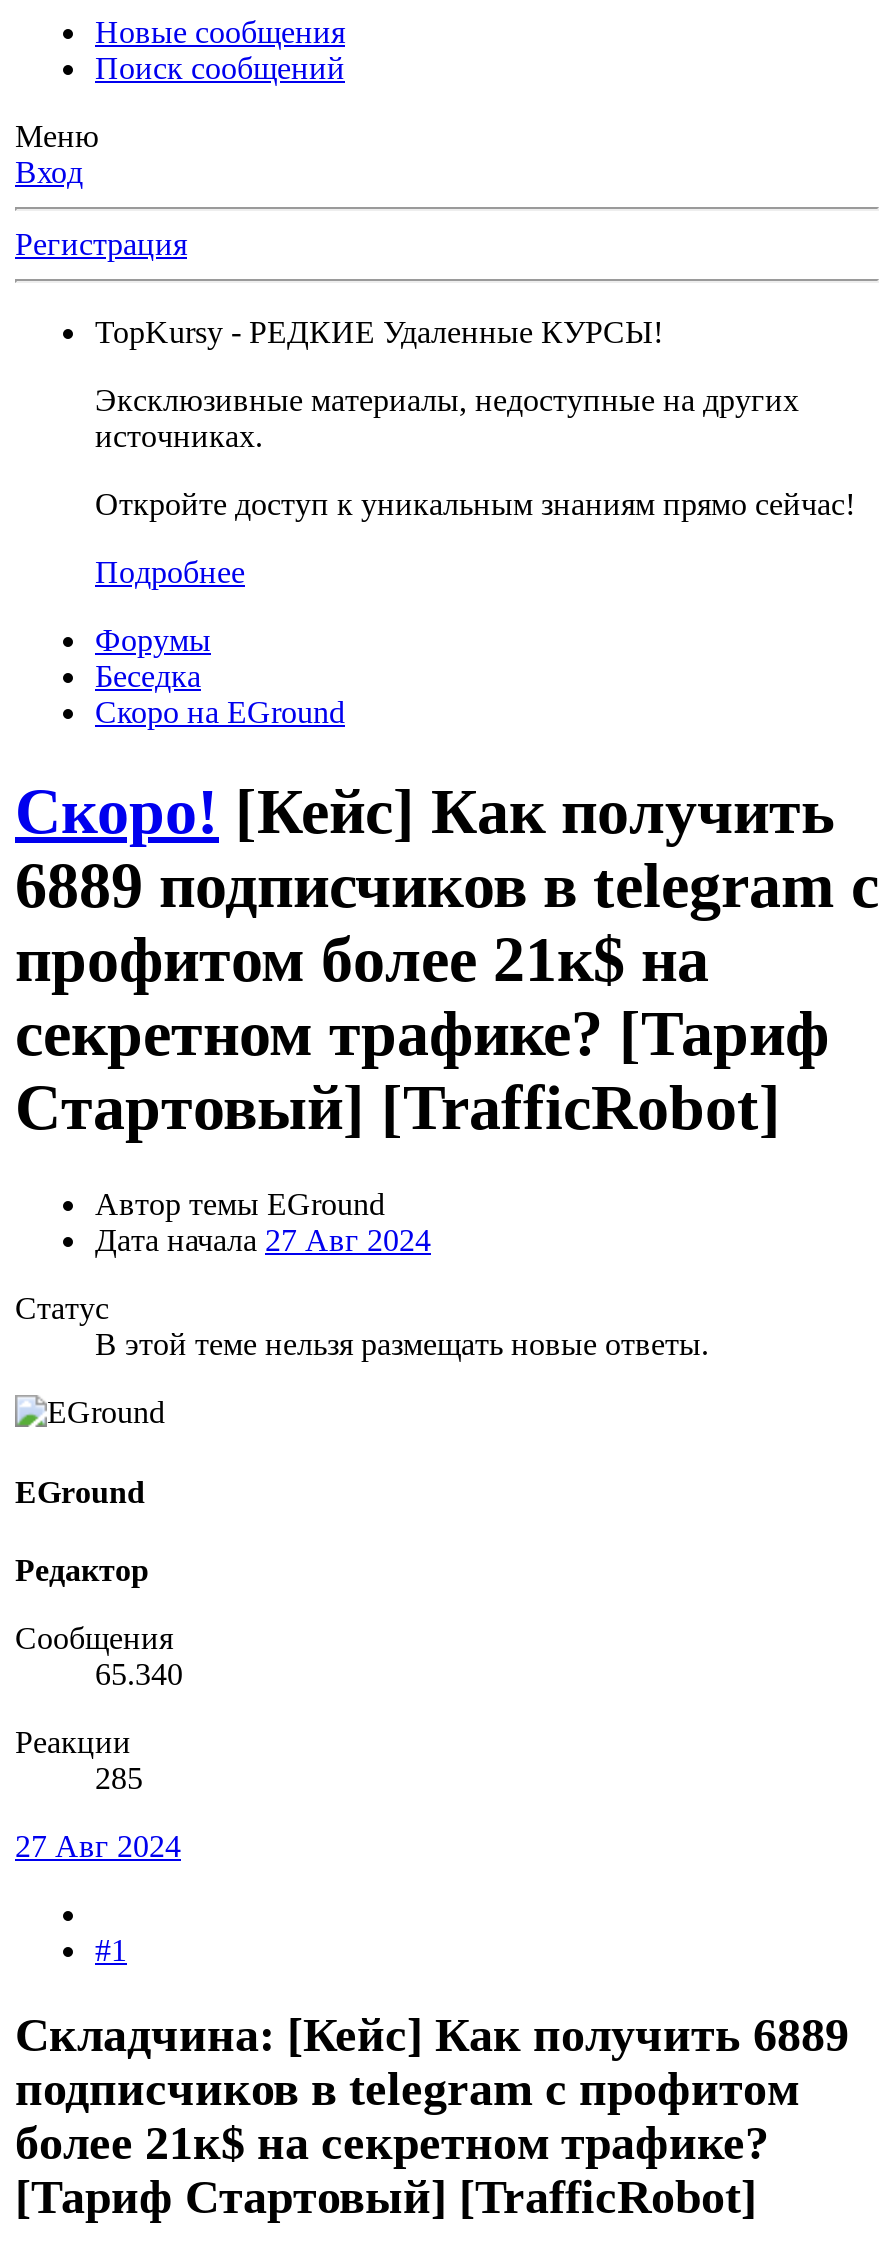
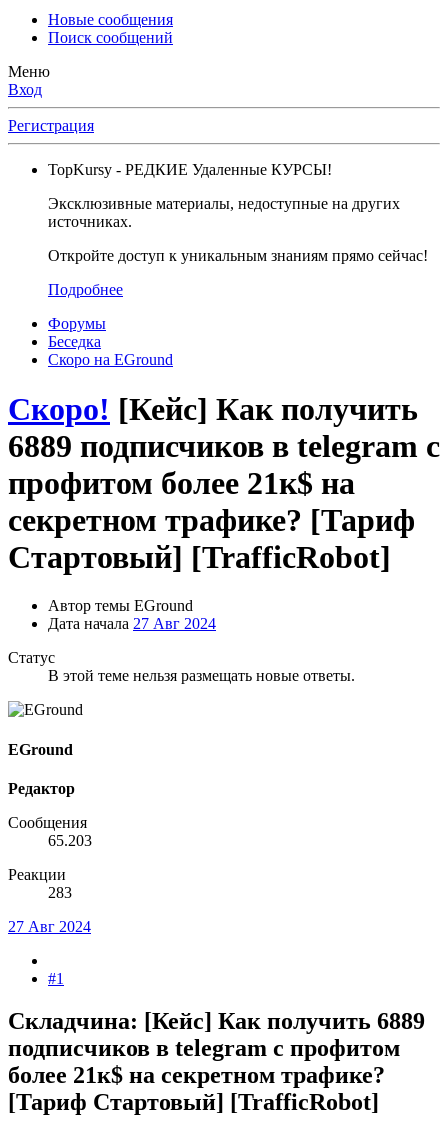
[95,1657,183,1691] 65.340 -> [48,832,92,849] 65.203
[95,1761,143,1795] 285 -> [48,884,72,901] 283

